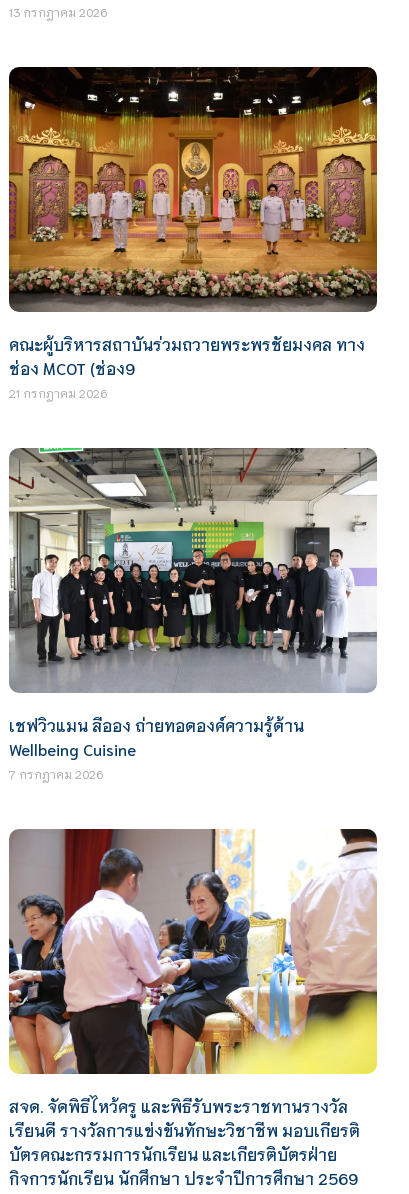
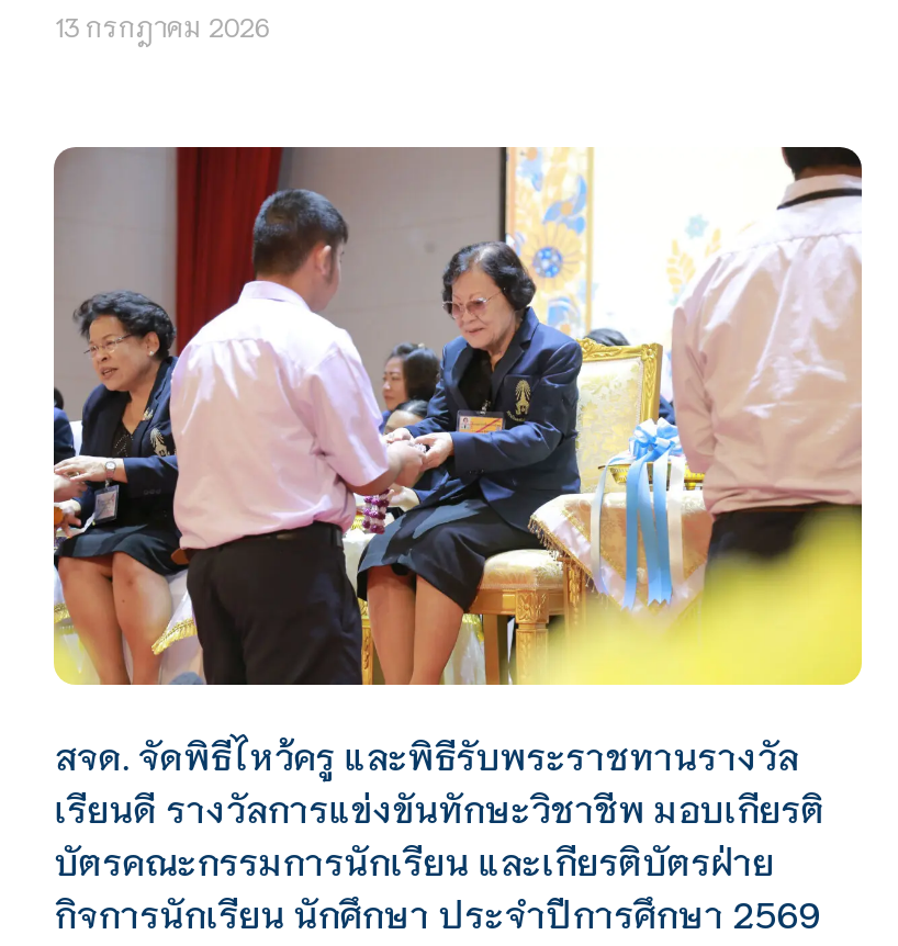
[8,66,378,400] [image] | คณะผู้บริหารสถาบันร่วมถวายพระพรชัยมงคล ทาง | ช่อง MCOT (ช่อง9 | 21 กรกฎาคม 2026 -> none
[8,447,378,781] [image] | เชฟวิวแมน ลีออง ถ่ายทอดองค์ความรู้ด้าน | Wellbeing Cuisine | 7 กรกฎาคม 2026 -> none

